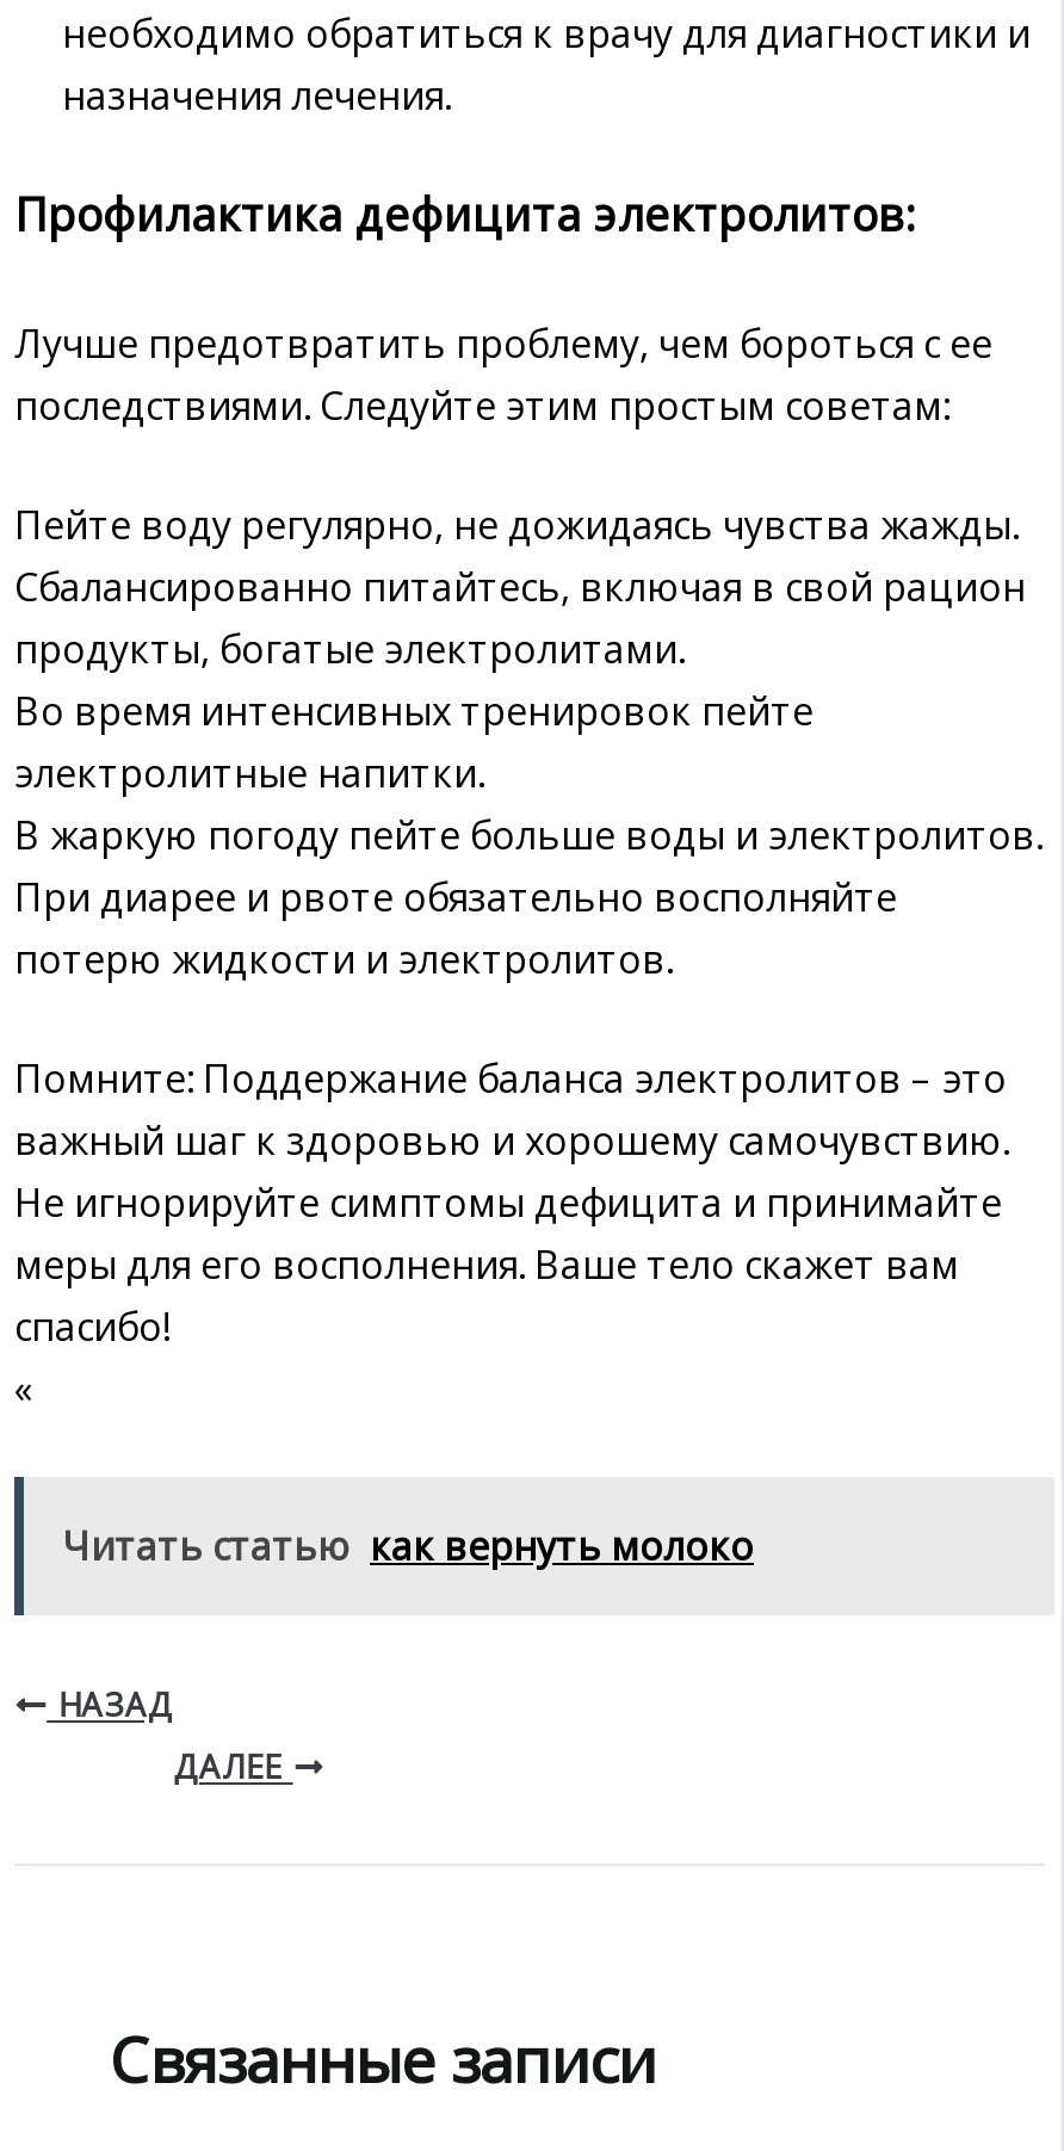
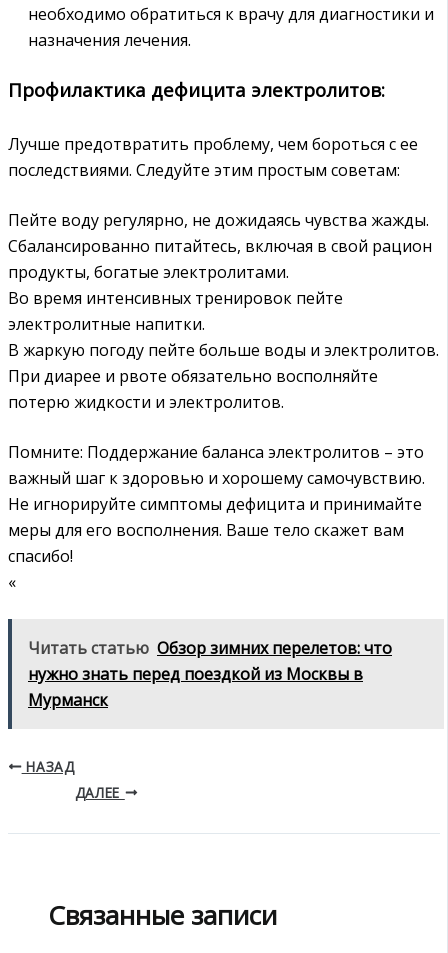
[62,1519,754,1571] Читать статью как вернуть молоко -> [28,637,392,711] Читать статью Обзор зимних перелетов: что | нужно знать перед поездкой из Москвы в | Мурманск

